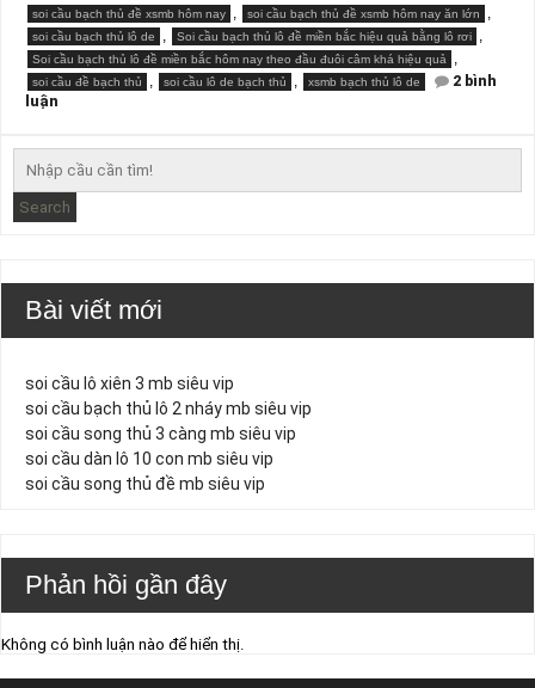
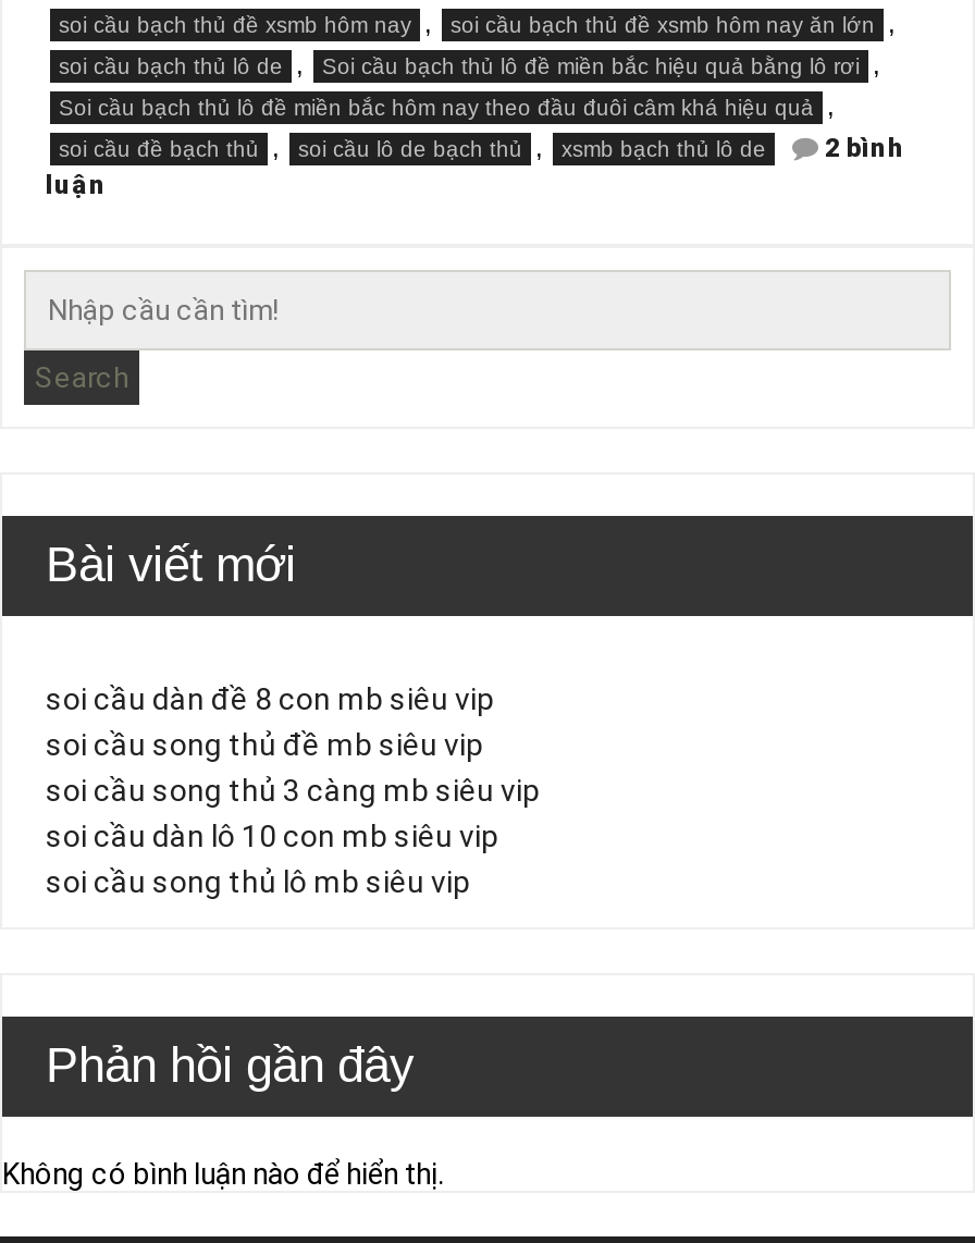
[25,374,312,418] soi cầu lô xiên 3 mb siêu vip | soi cầu bạch thủ lô 2 nháy mb siêu vip -> [46,682,494,717] soi cầu dàn đề 8 con mb siêu vip
moved [25,475,265,494] -> [46,728,483,763]: soi cầu song thủ đề mb siêu vip
none -> [46,865,470,900] soi cầu song thủ lô mb siêu vip

